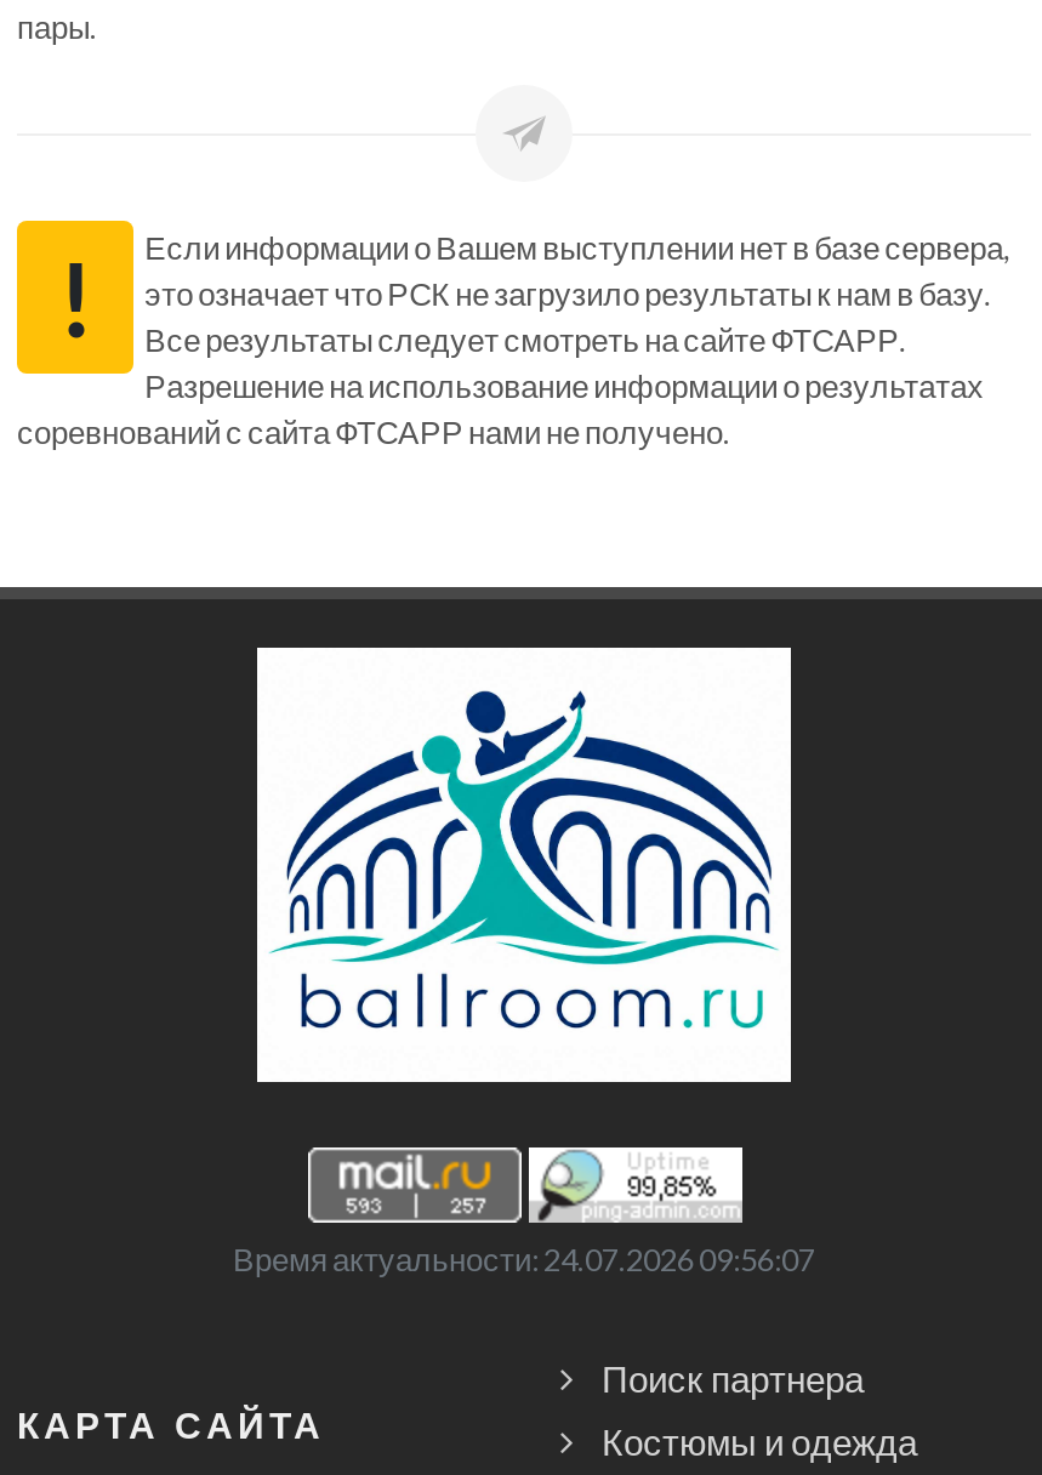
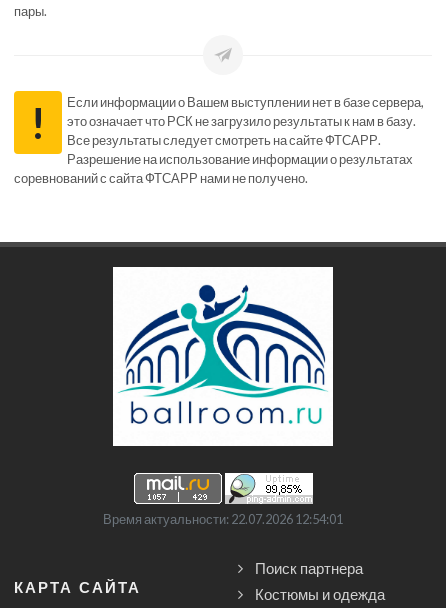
[233,1239,815,1278] Время актуальности: 24.07.2026 09:56:07 -> [103,511,343,527] Время актуальности: 22.07.2026 12:54:01

